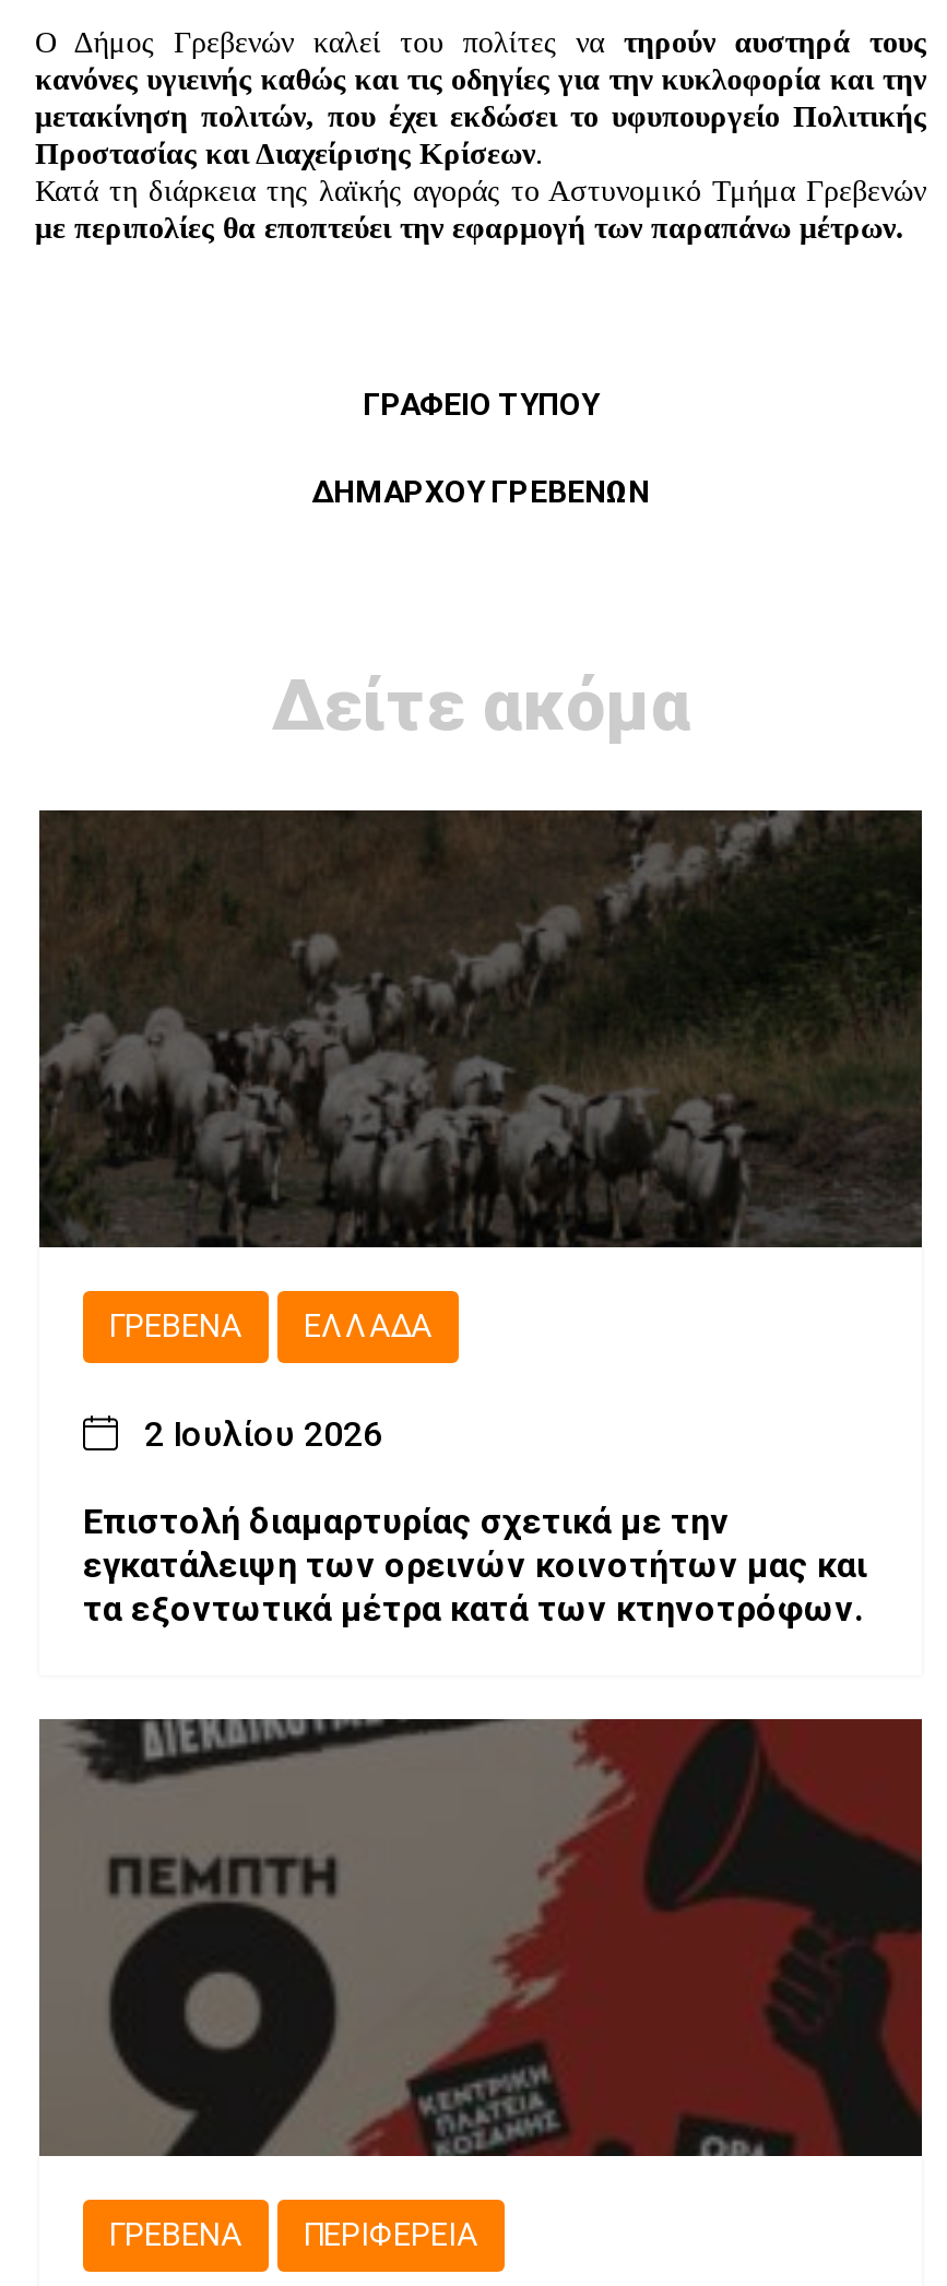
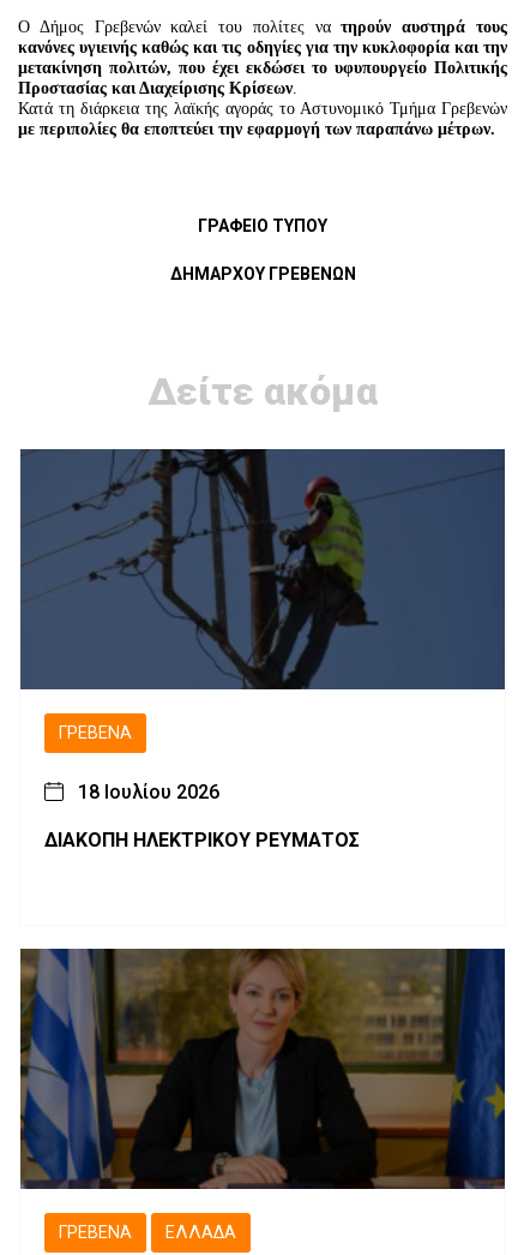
[37,807,922,1251] [image] -> [20,448,505,691] [image]
[83,1309,867,1630] ΕΛΛΆΔΑ | 2 Ιουλίου 2026 | Επιστολή διαμαρτυρίας σχετικά με την | εγκατάλειψη των ορεινών κοινοτήτων μας και | τα εξοντωτικά μέτρα κατά των κτηνοτρόφων. -> [44,780,360,851] 18 Ιουλίου 2026 | ΔΙΑΚΟΠΗ ΗΛΕΚΤΡΙΚΟΥ ΡΕΥΜΑΤΟΣ
[39,1716,922,2255] [image] | ΠΕΡΙΦΈΡΕΙΑ -> [20,948,505,1243] [image] | ΕΛΛΆΔΑ

